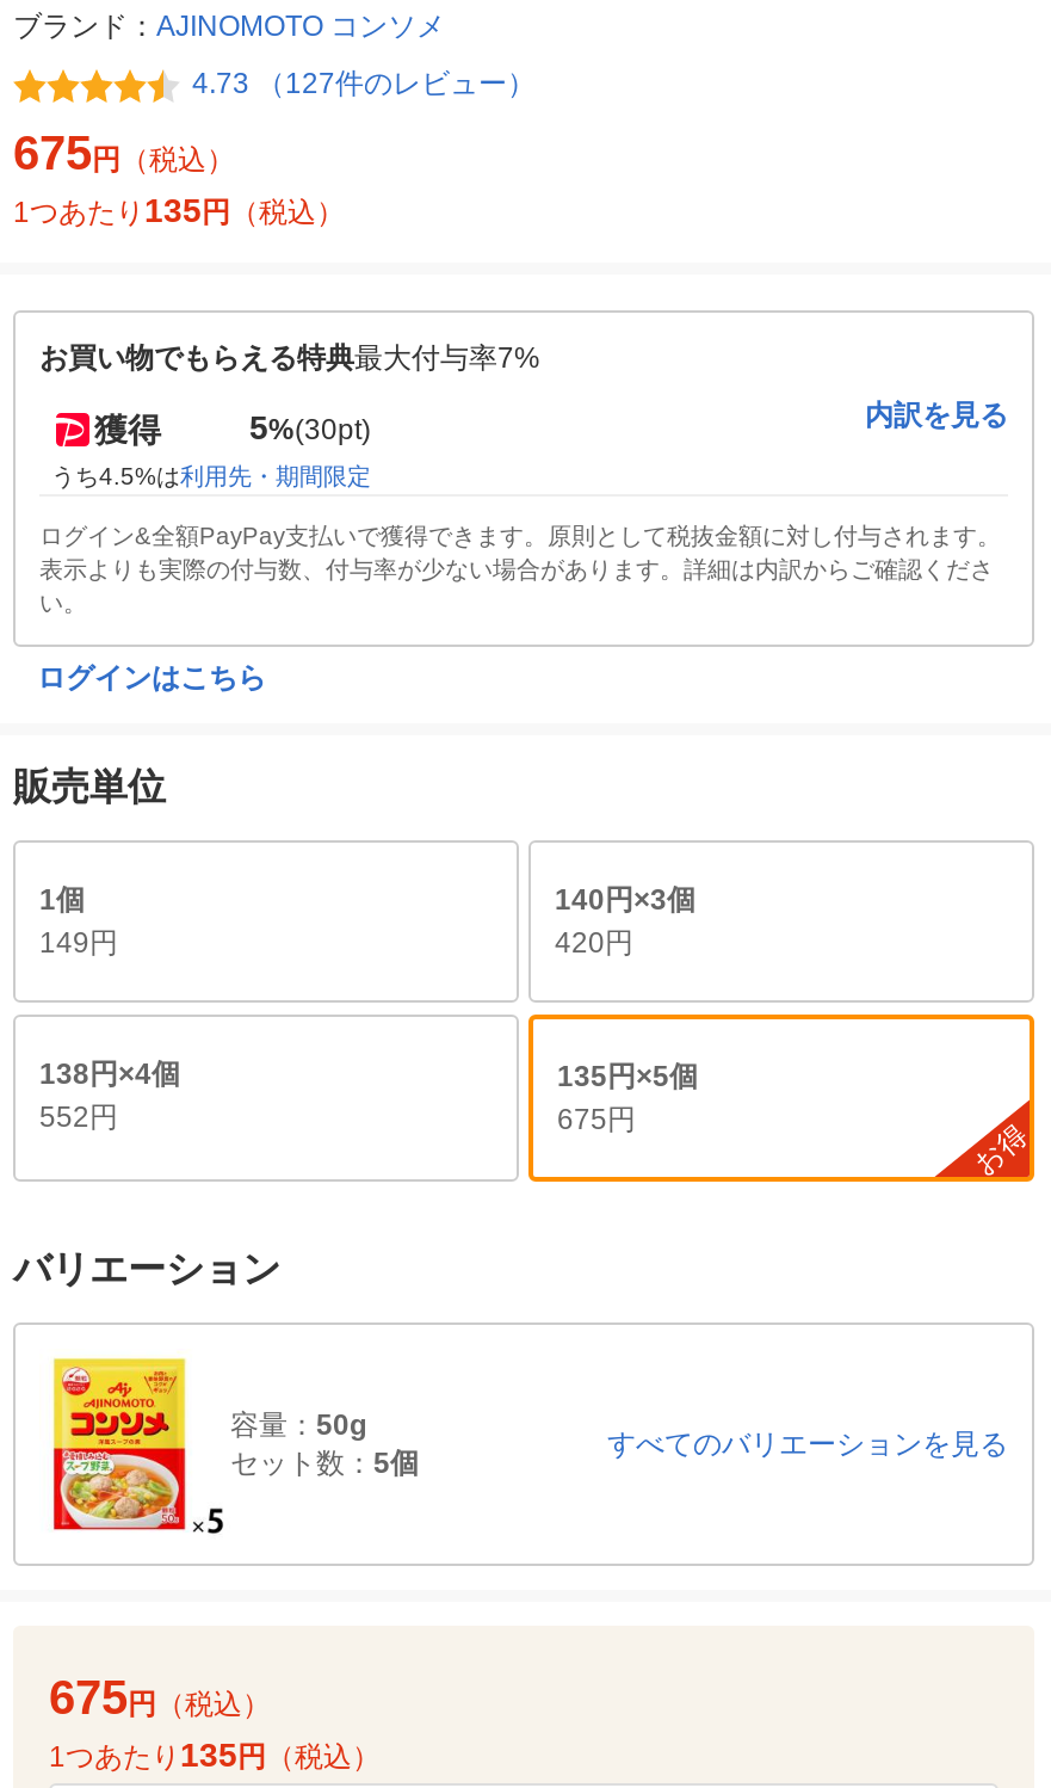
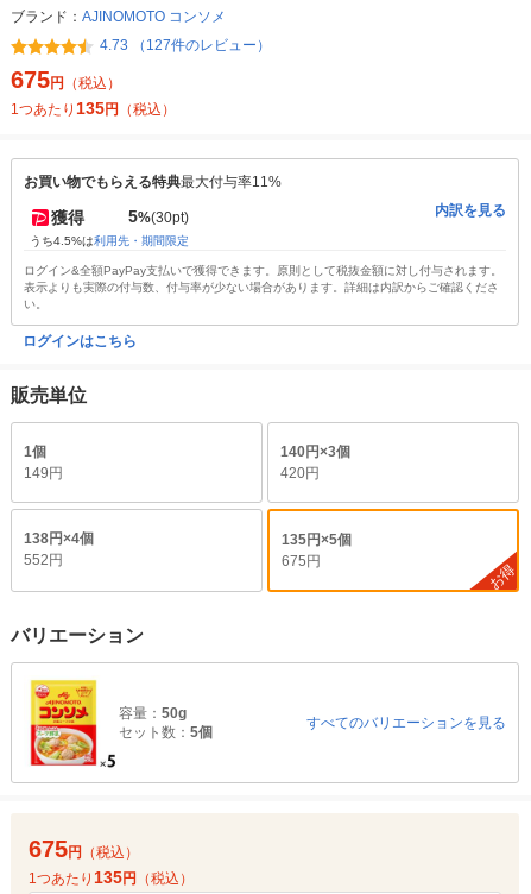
[39,342,540,376] お買い物でもらえる特典最大付与率7% -> [24,174,282,191] お買い物でもらえる特典最大付与率11%

